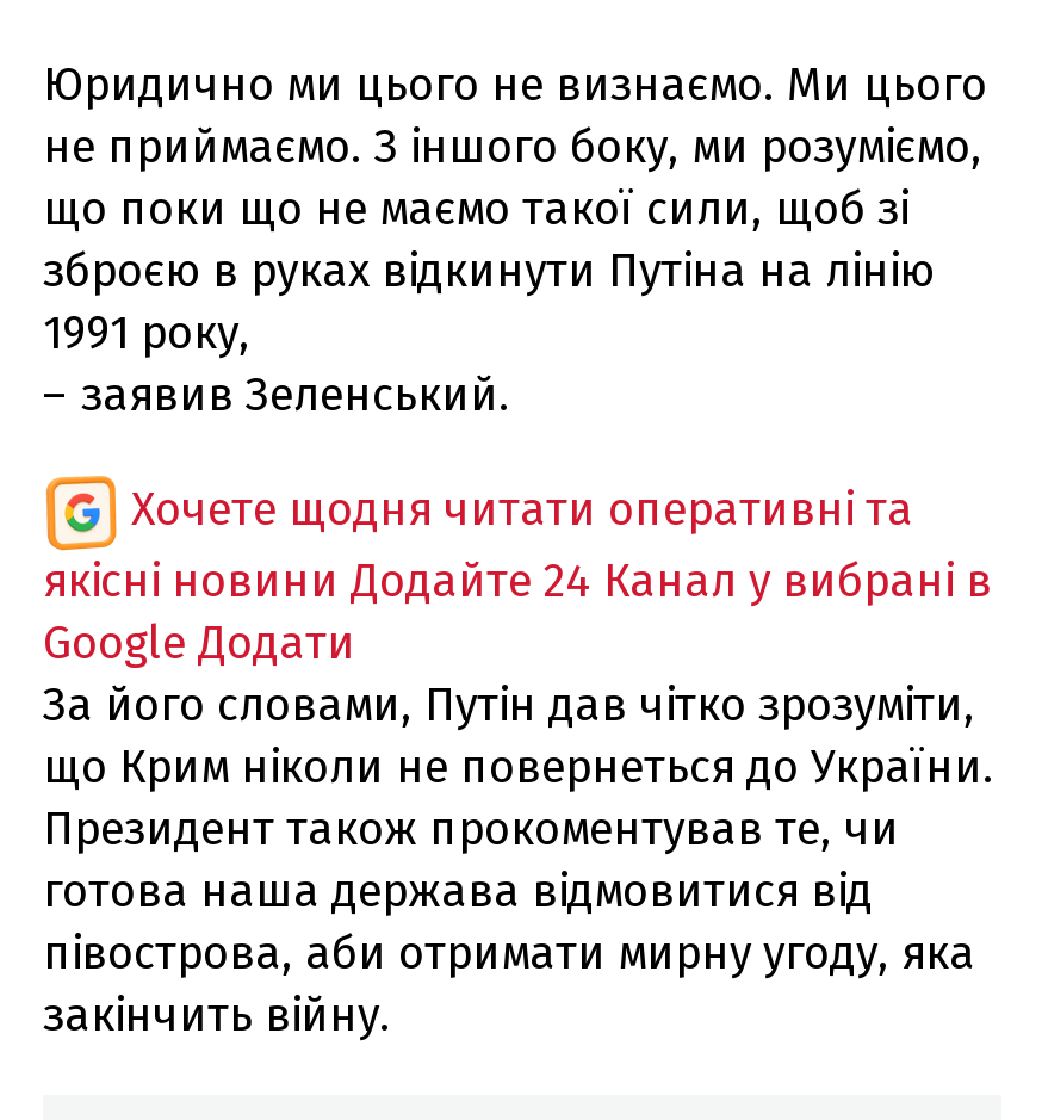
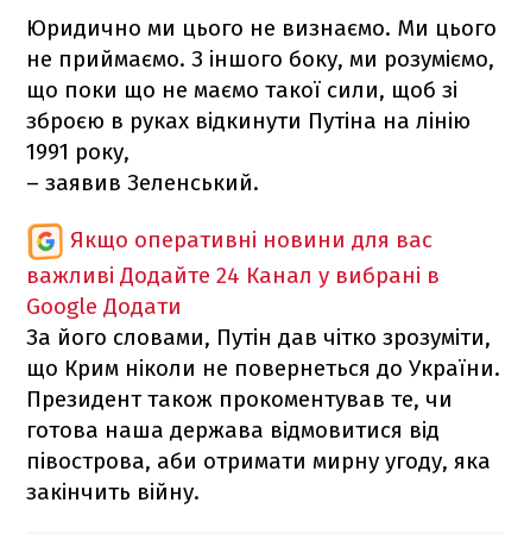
[43,481,992,607] Хочете щодня читати оперативні та | якісні новини Додайте 24 Канал у вибрані в -> [26,225,440,289] Якщо оперативні новини для вас | важливі Додайте 24 Канал у вибрані в

